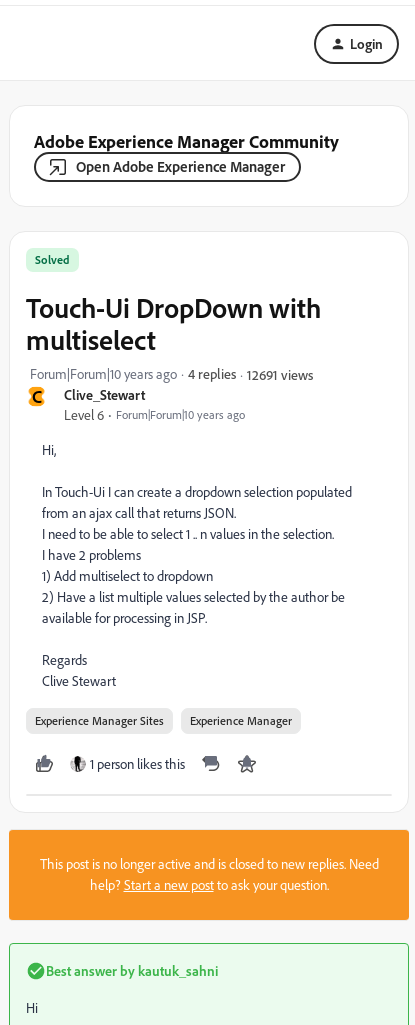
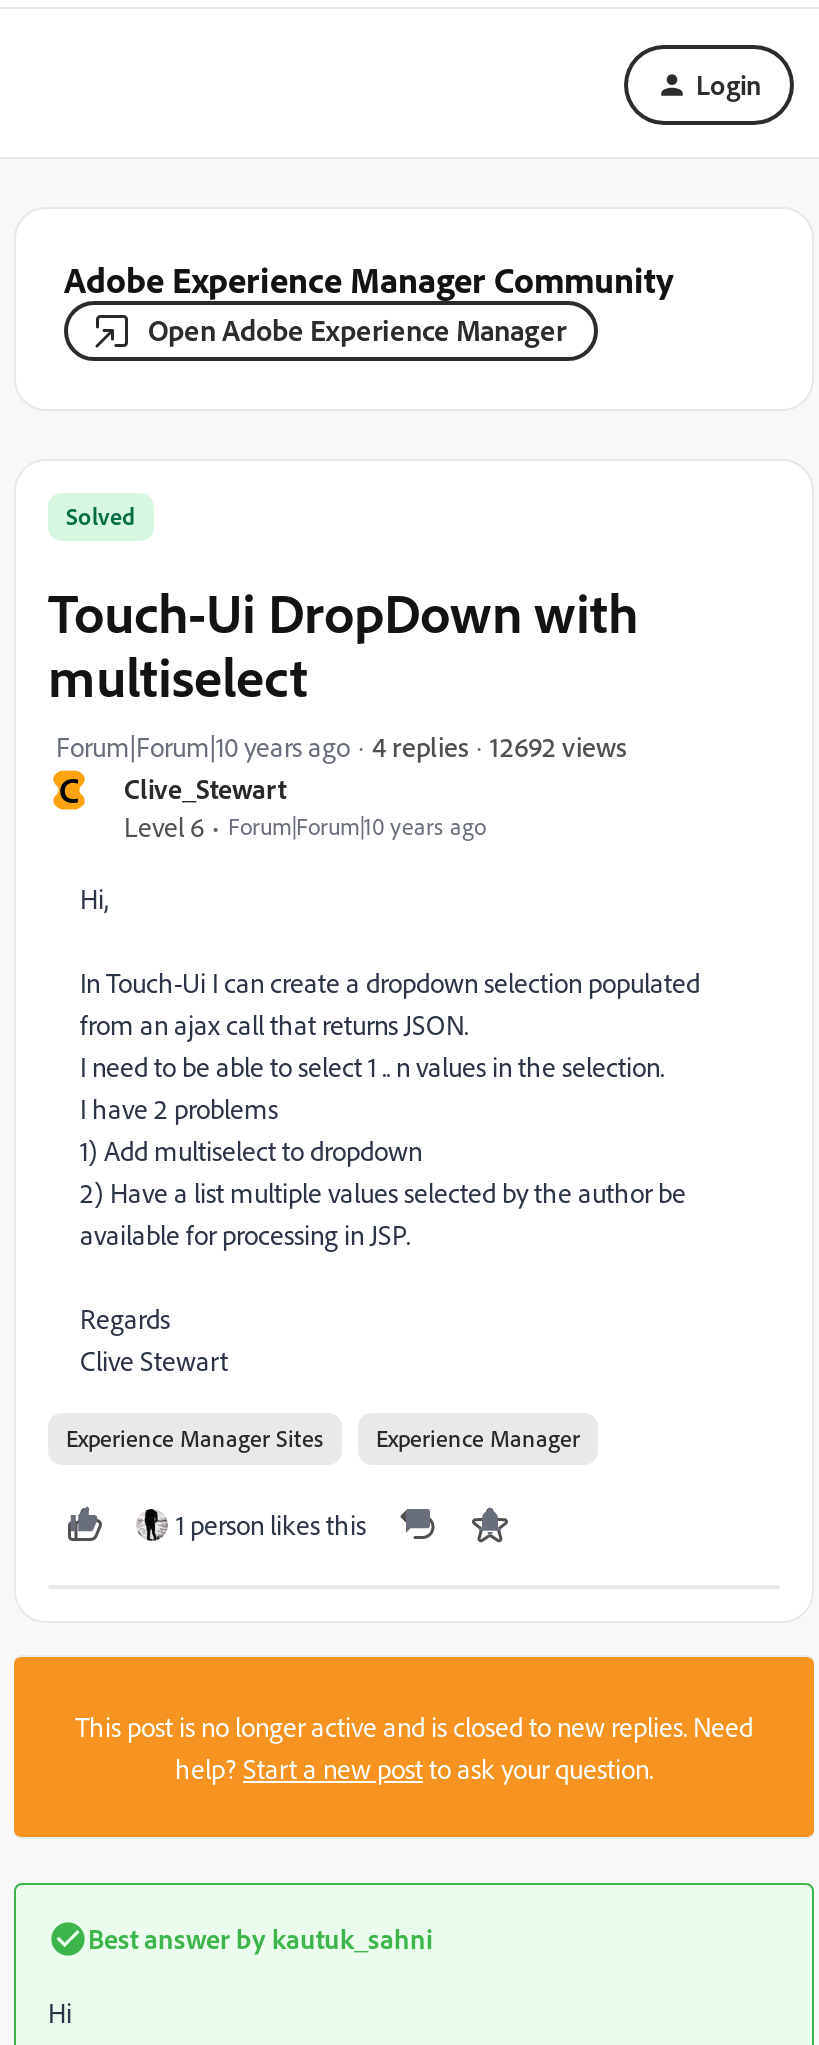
[247,365,313,382] 12691 views -> [490,728,626,762] 12692 views

